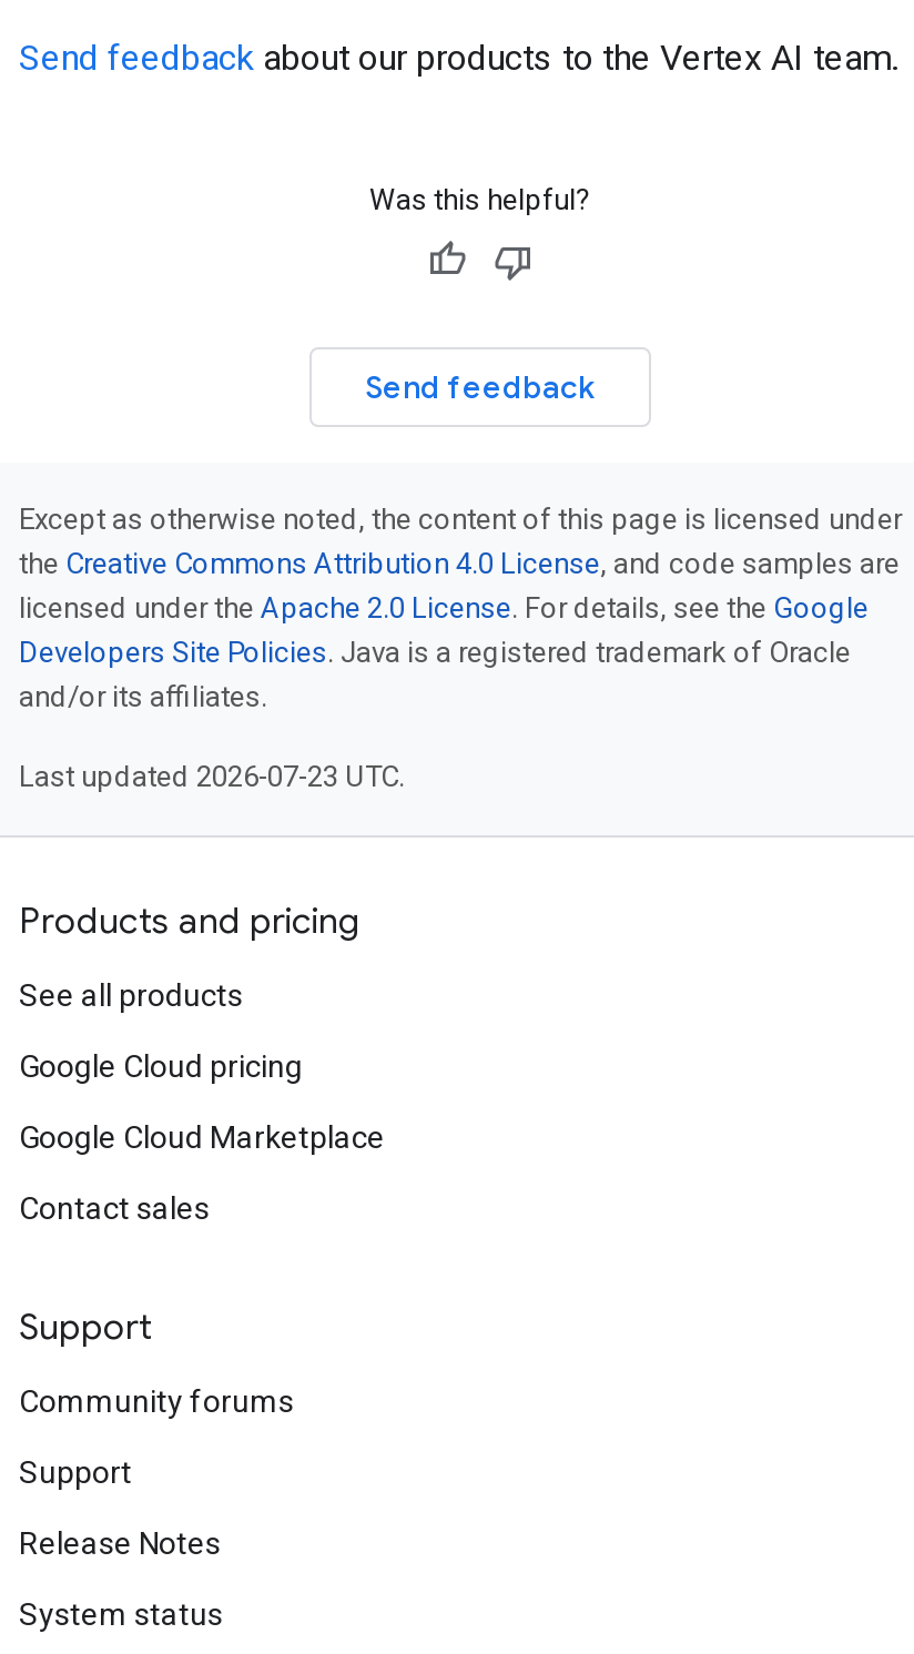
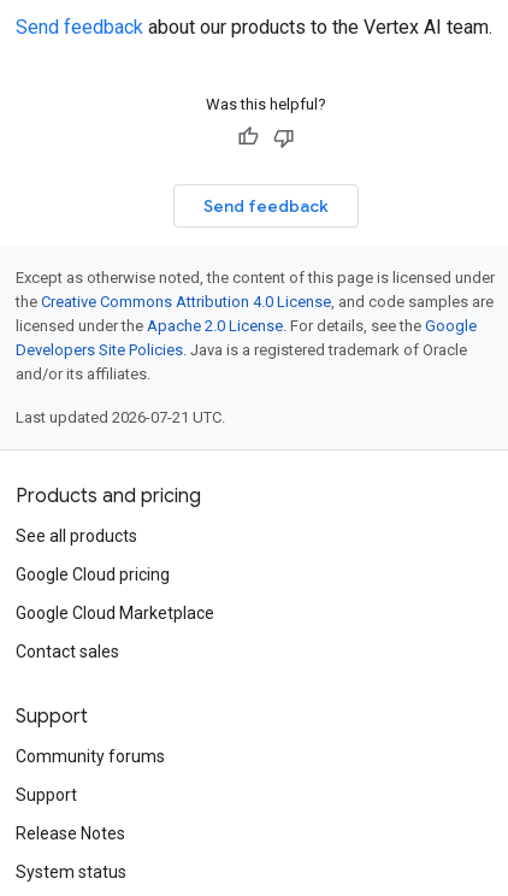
[19,760,405,793] Last updated 2026-07-23 UTC. -> [16,408,225,426] Last updated 2026-07-21 UTC.

